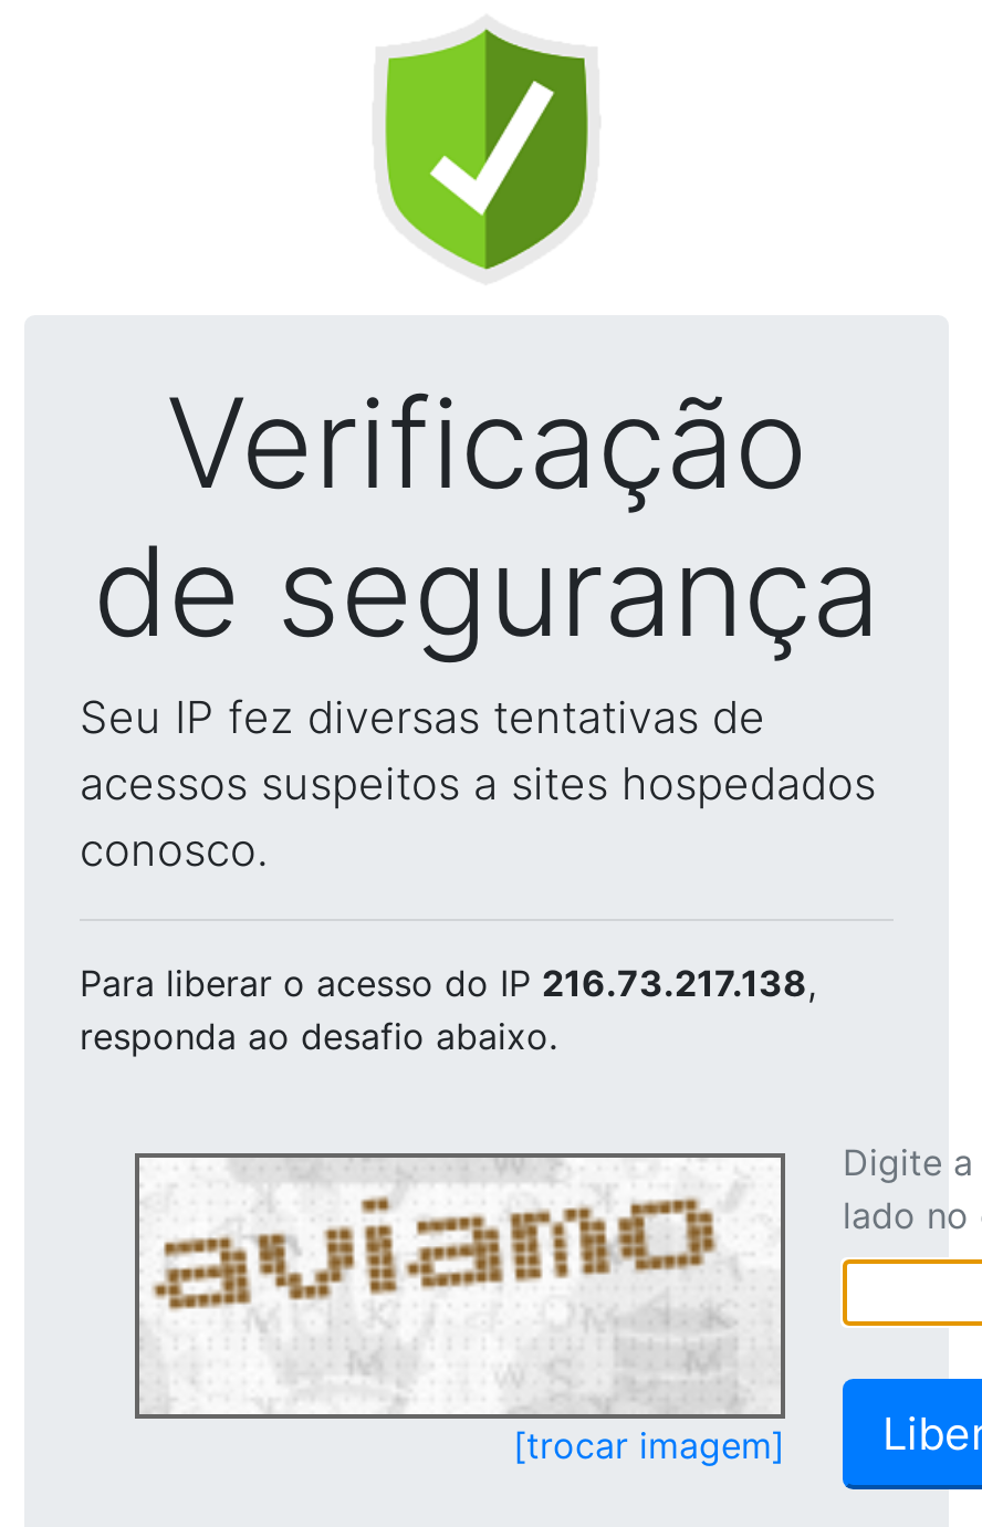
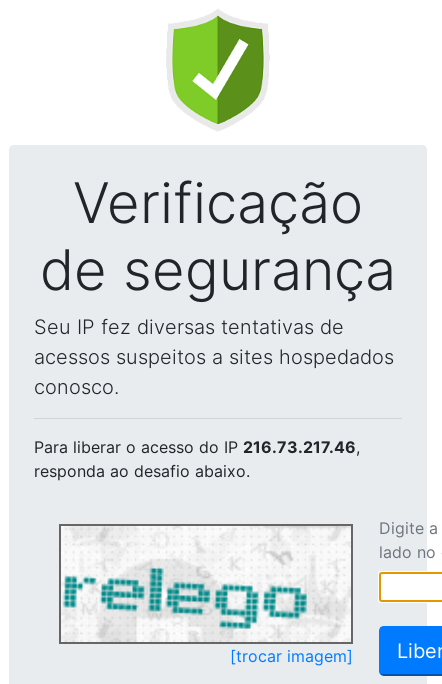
[80,961,816,1005] Para liberar o acesso do IP 216.73.217.138, -> [34,437,360,457] Para liberar o acesso do IP 216.73.217.46,
[146,1162,739,1410] [image] -> [63,527,331,641] [image]

